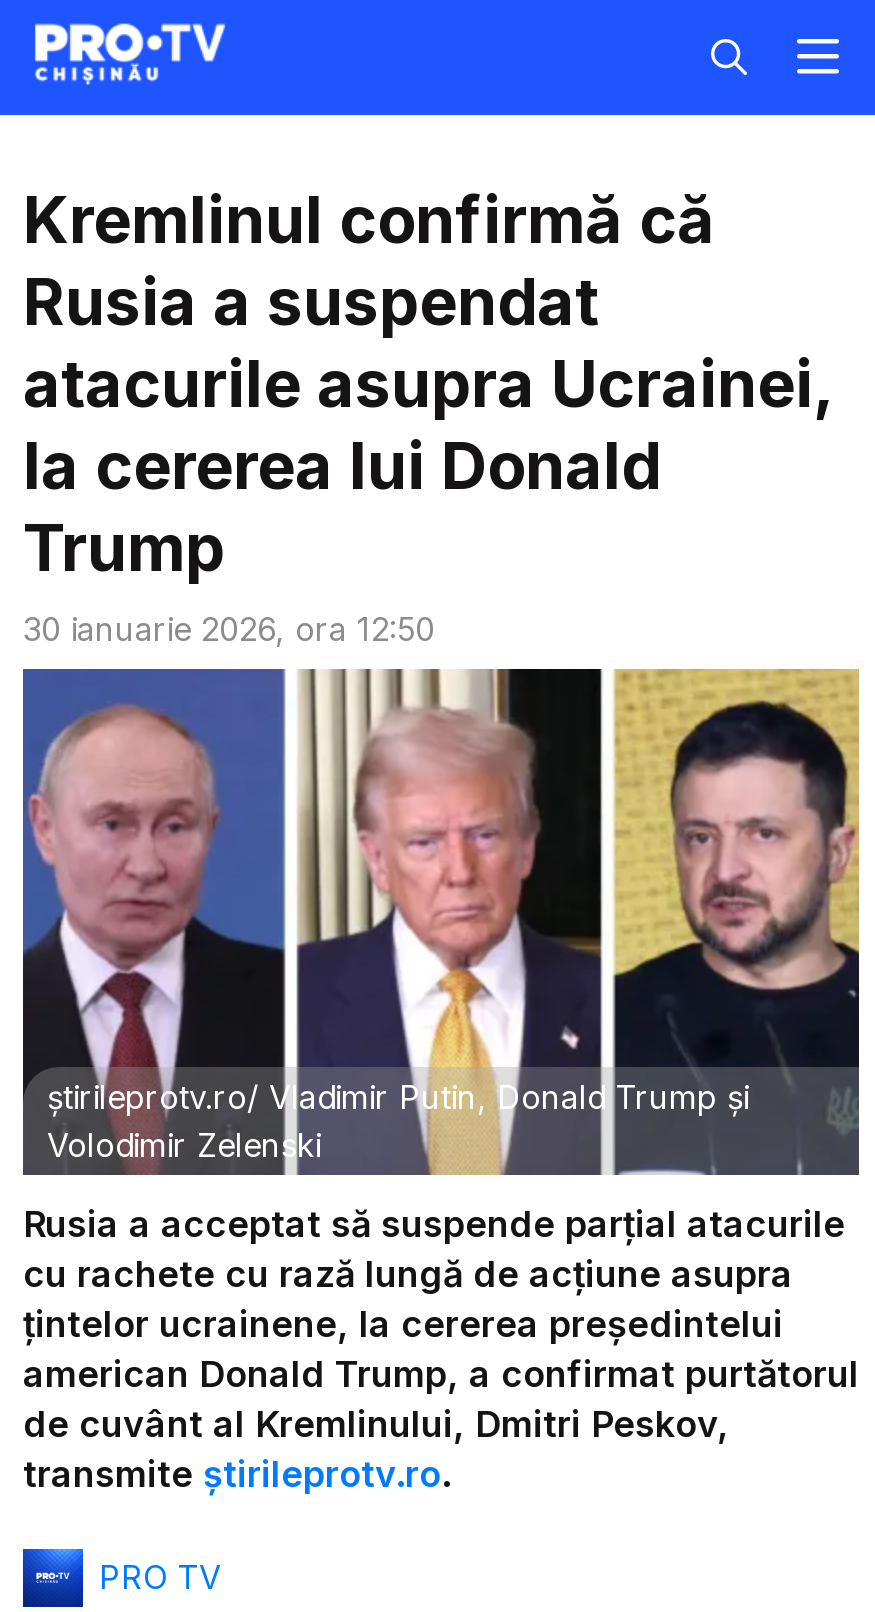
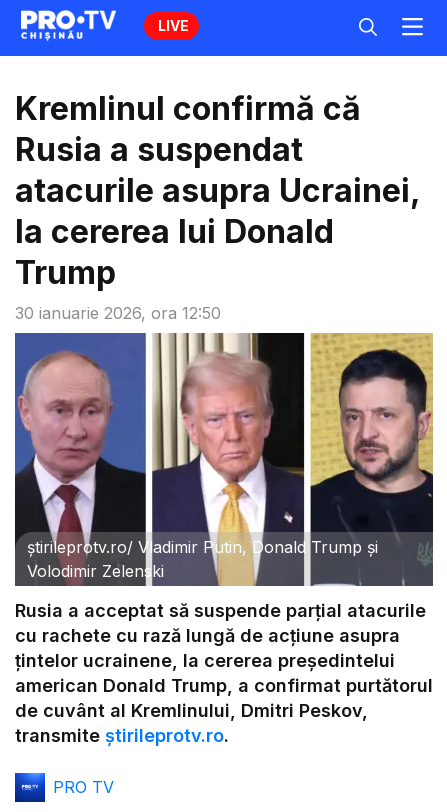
none -> [158,17,189,34] LIVE

